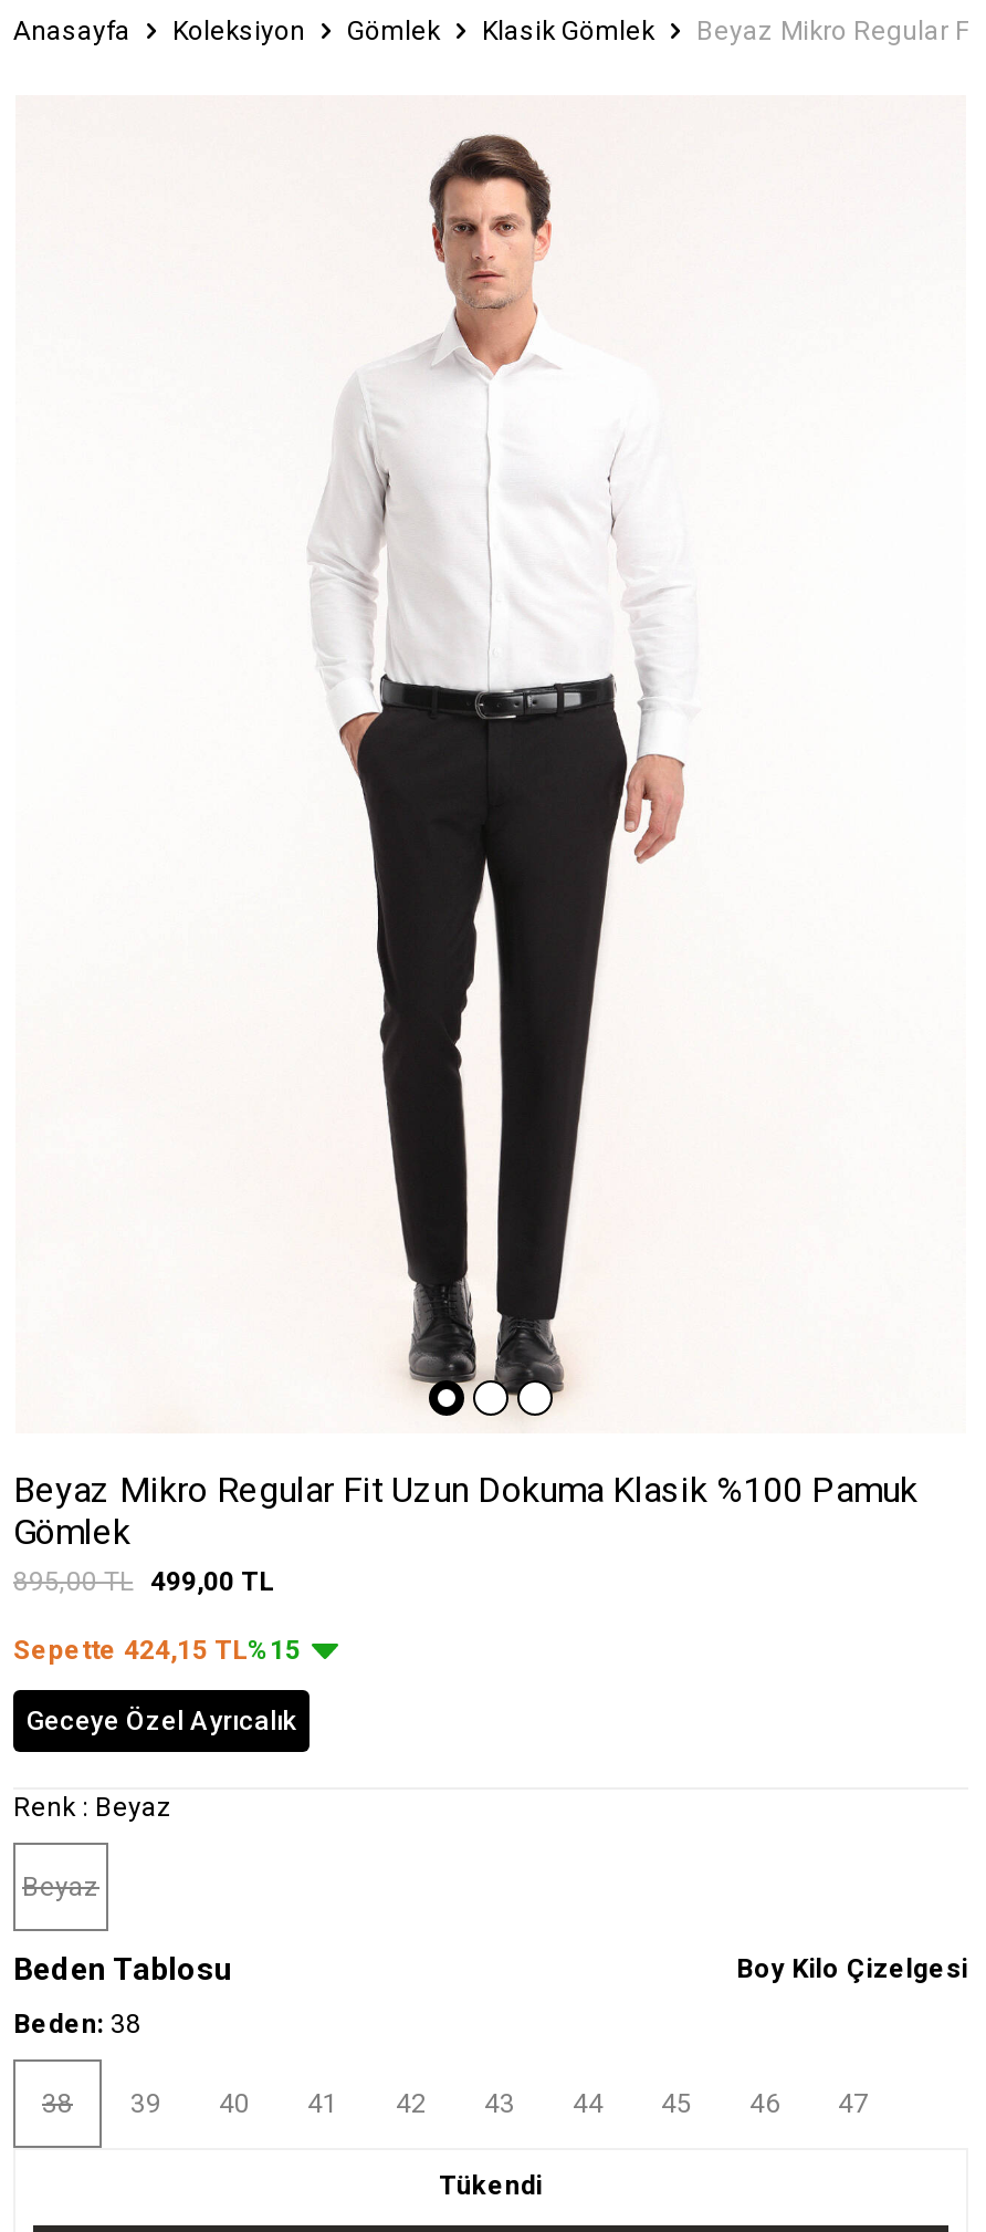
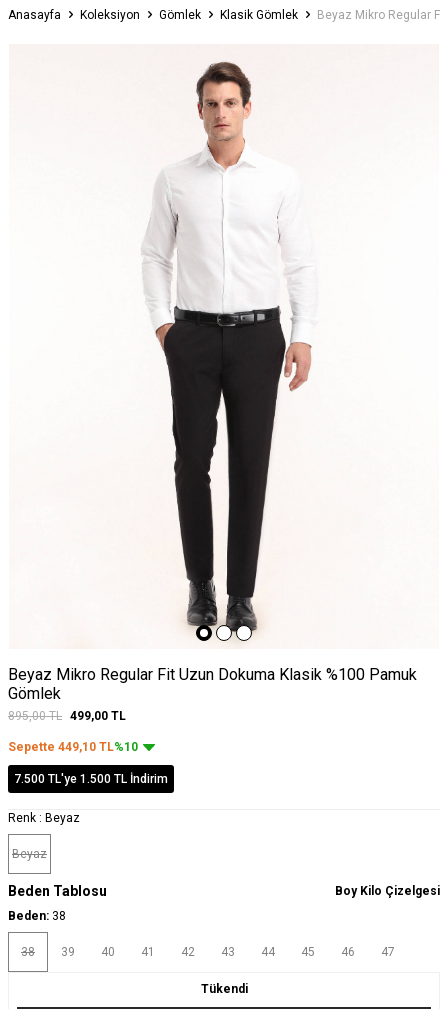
[13,1634,301,1665] Sepette 424,15 TL%15 -> [8,740,138,754] Sepette 449,10 TL%10
[27,1705,296,1736] Geceye Özel Ayrıcalık -> [14,772,168,786] 7.500 TL'ye 1.500 TL İndirim

